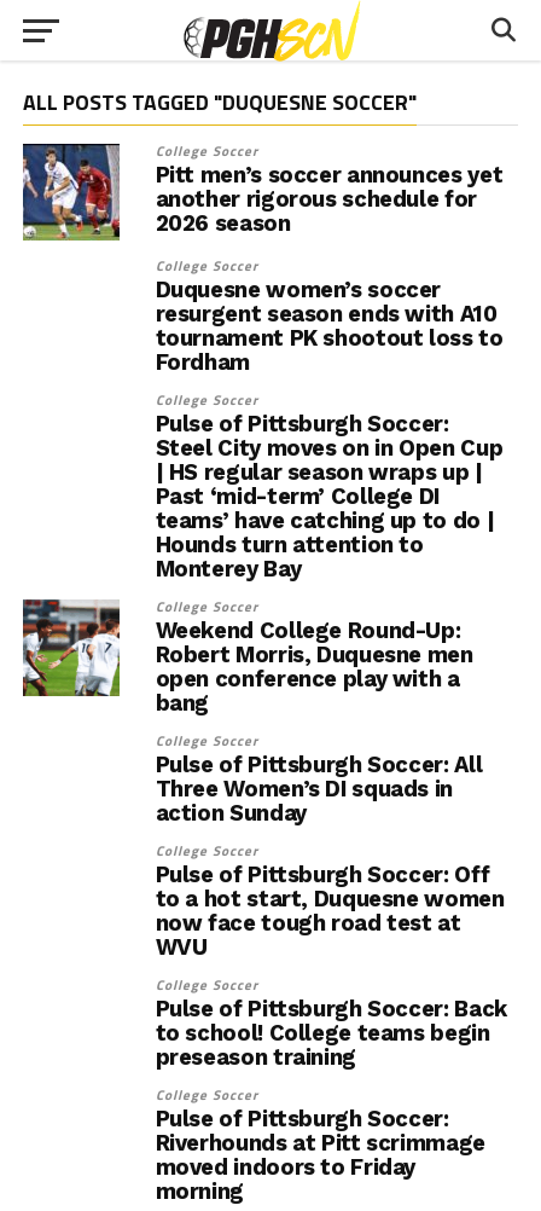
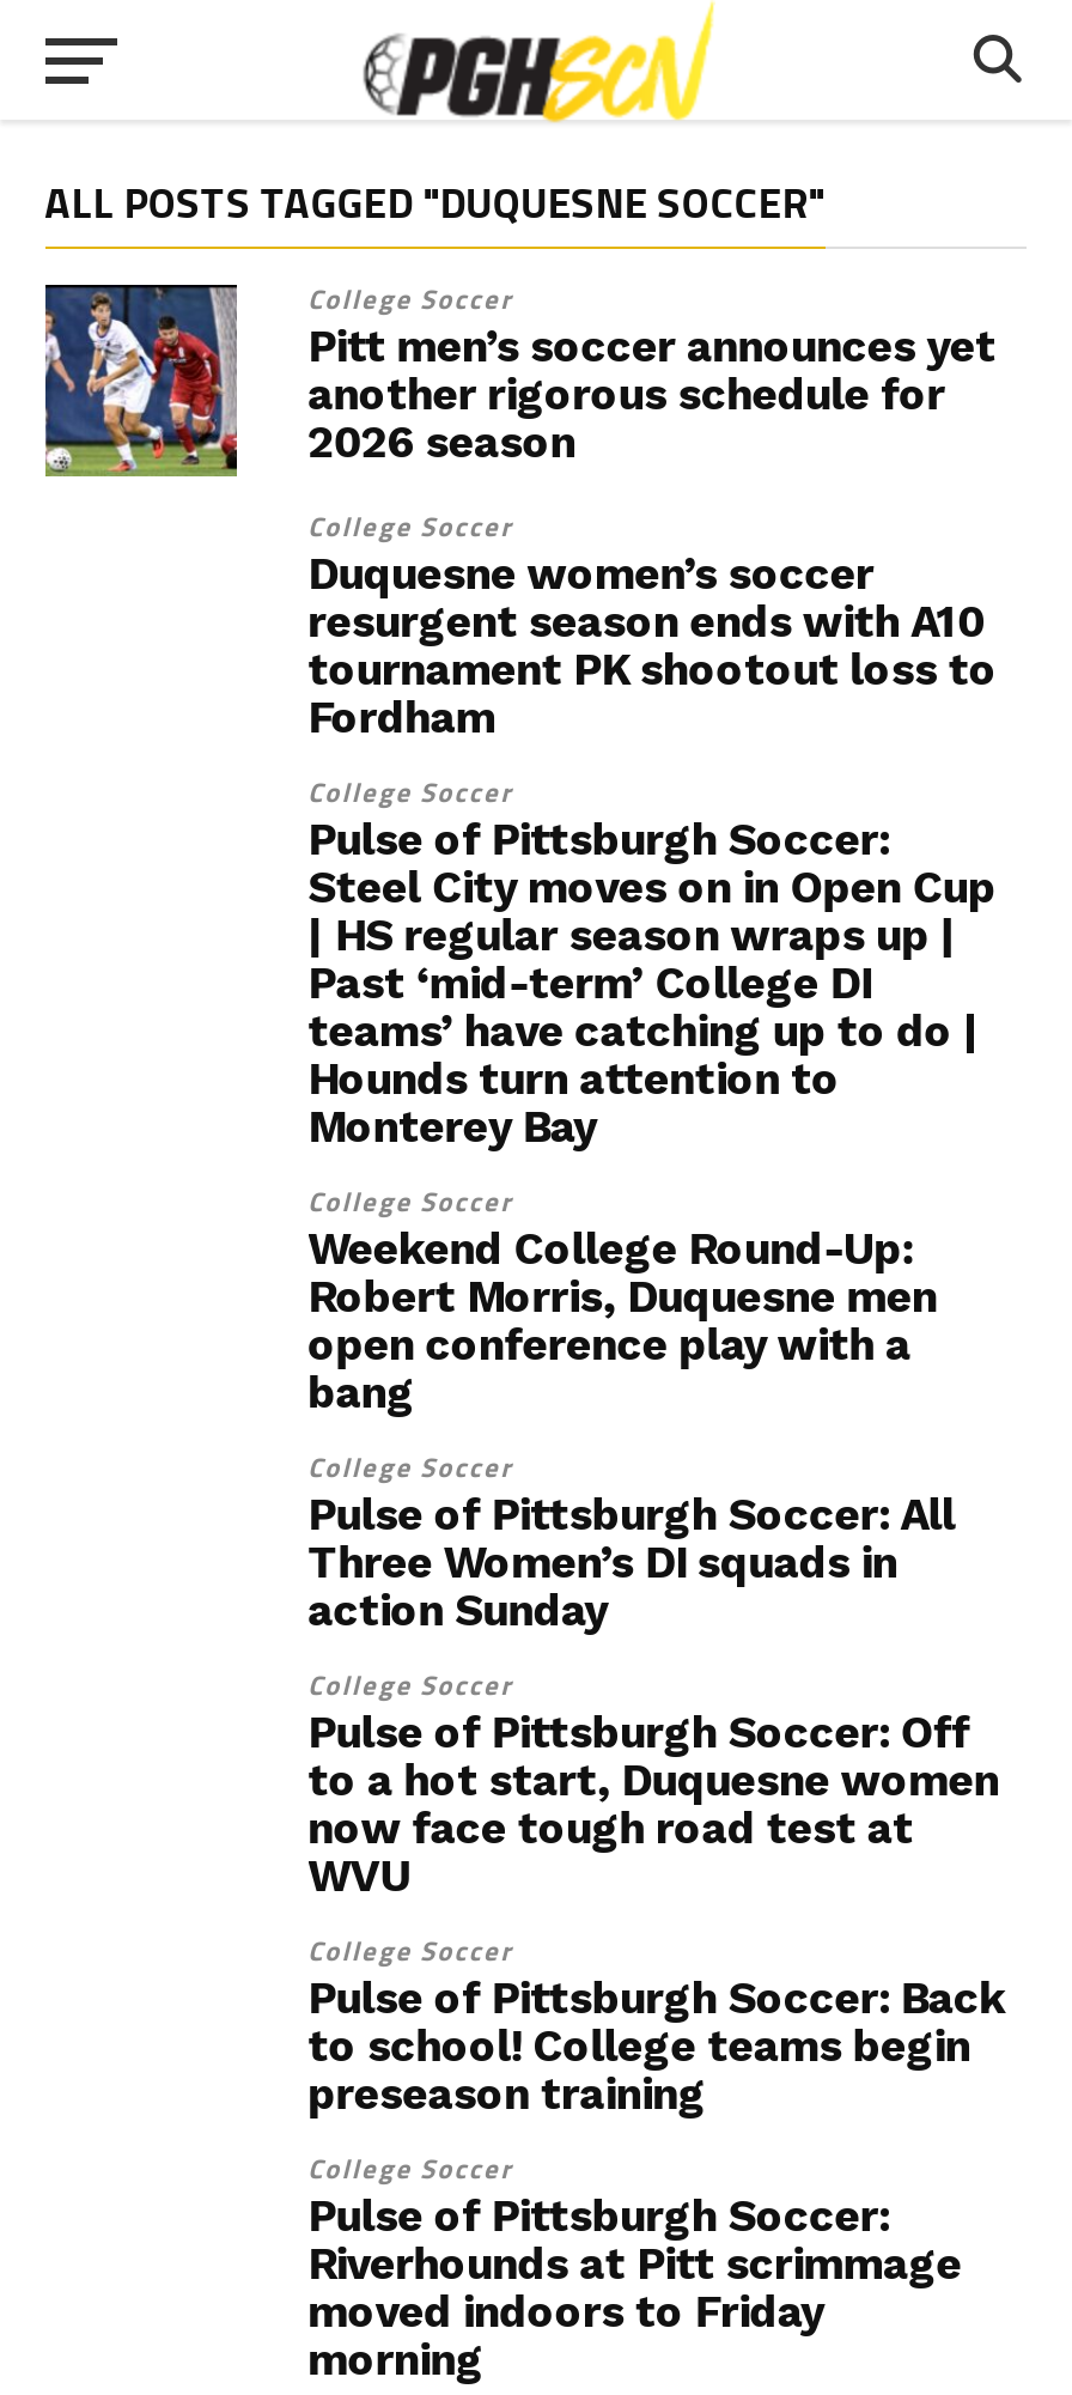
[22,598,121,697] [image] -> none

